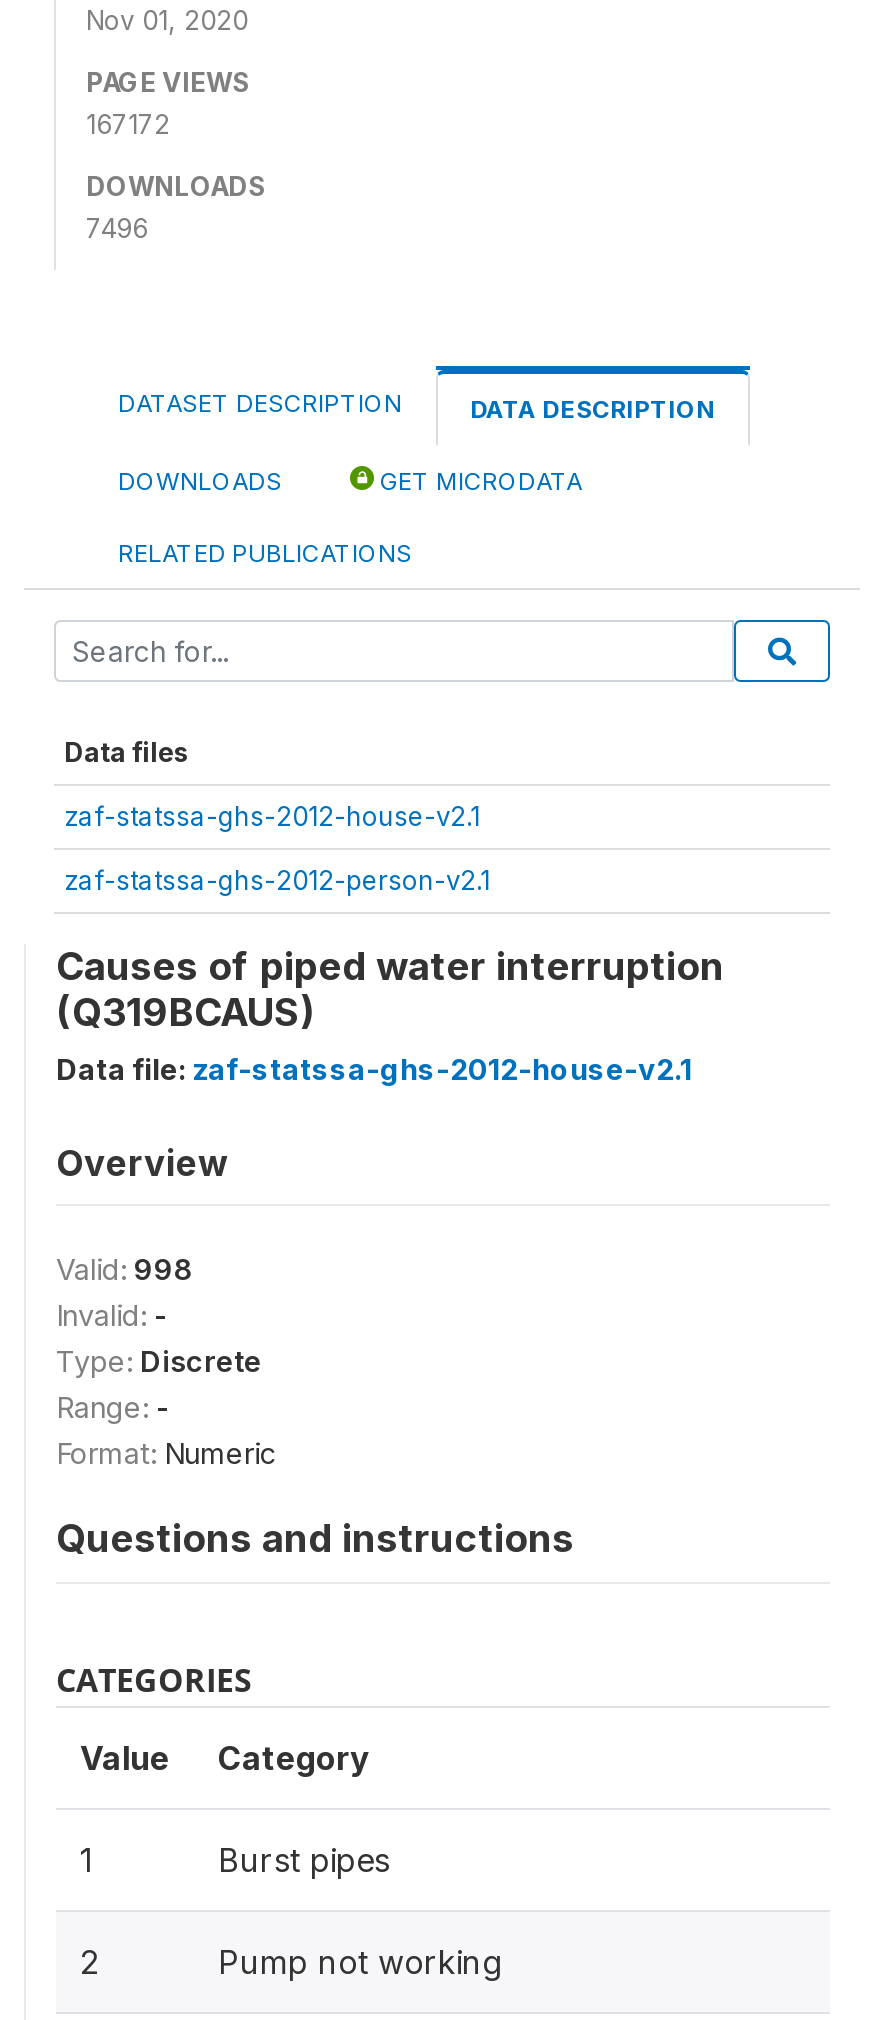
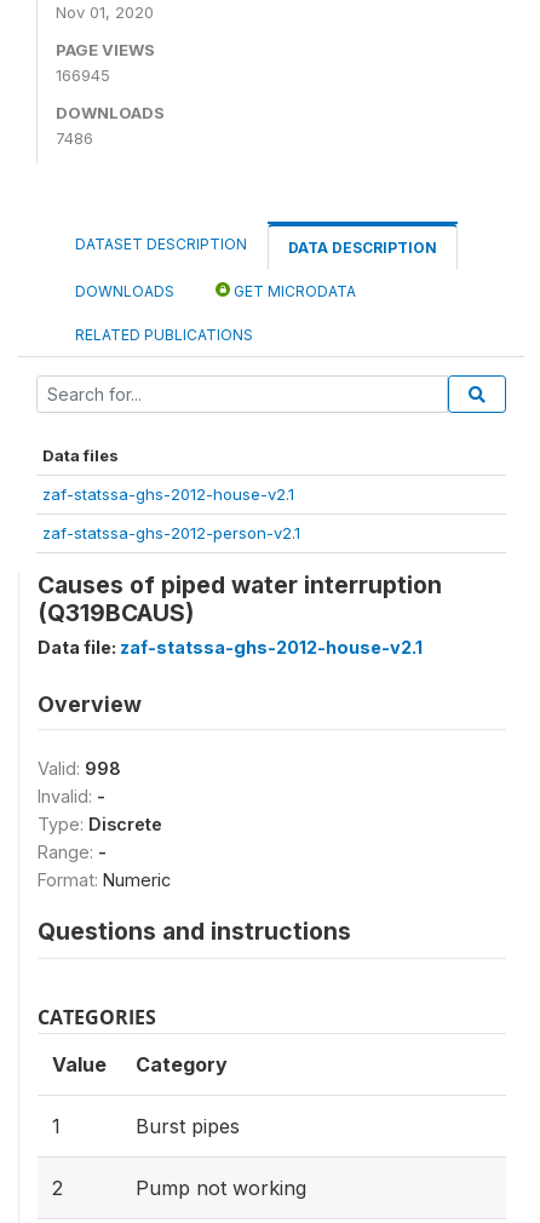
[86,108,170,140] 167172 -> [56,66,110,85] 166945
[86,212,148,244] 7496 -> [56,129,93,148] 7486

